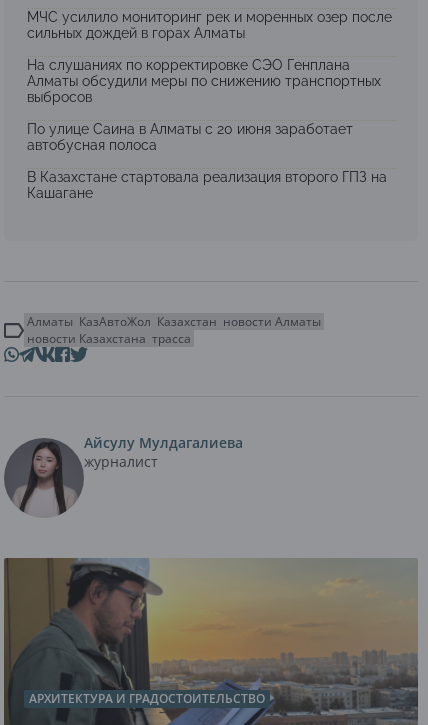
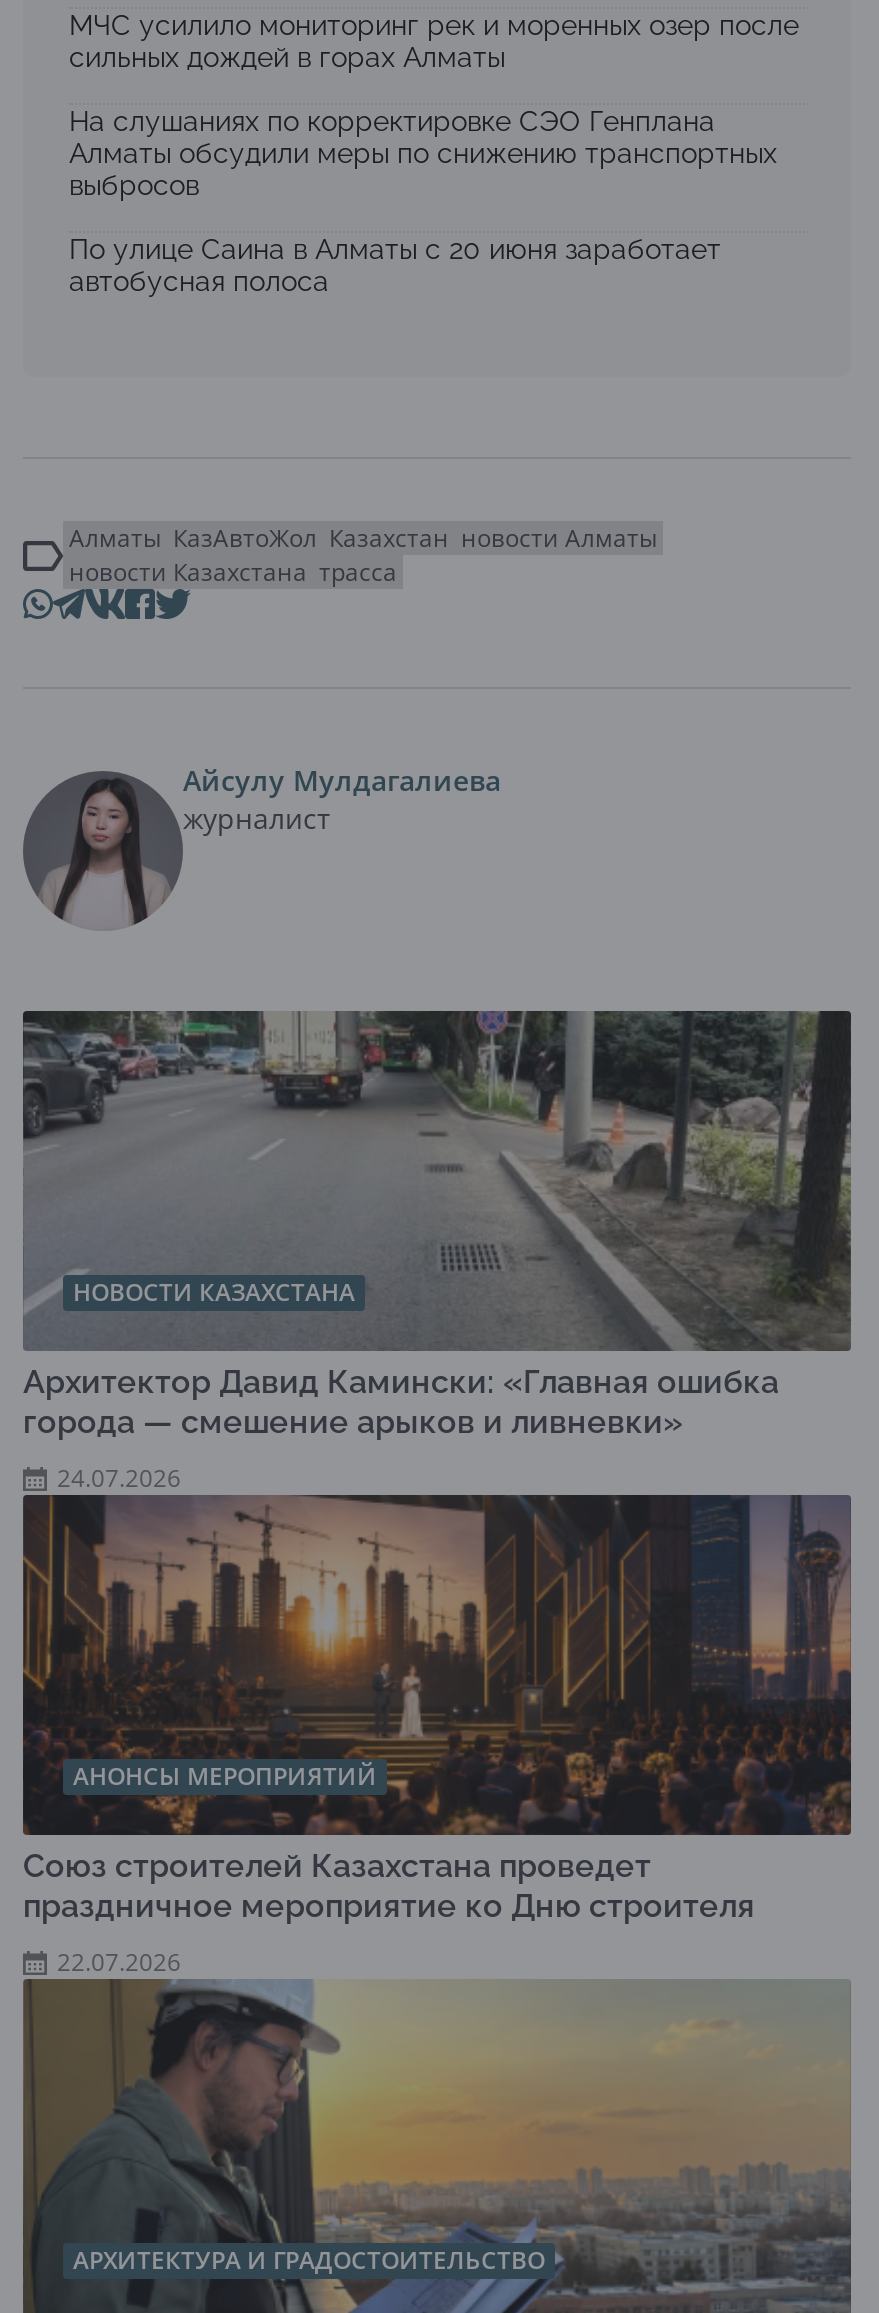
[27,169,387,201] В Казахстане стартовала реализация второго ГПЗ на | Кашагане -> none
moved [9,313,321,515] -> [33,522,657,925]: [image] | Алматы КазАвтоЖол Казахстан новости Алматы | новости Казахстана трасса | Айсулу Мулдагалиева | журналист
none -> [23,1009,853,1496] [image] | НОВОСТИ КАЗАХСТАНА | Архитектор Давид Камински: «Главная ошибка | города — смешение арыков и ливневки» | 24.07.2026
none -> [23,1467,853,1980] [image] | АНОНСЫ МЕРОПРИЯТИЙ | Союз строителей Казахстана проведет | праздничное мероприятие ко Дню строителя | 22.07.2026

